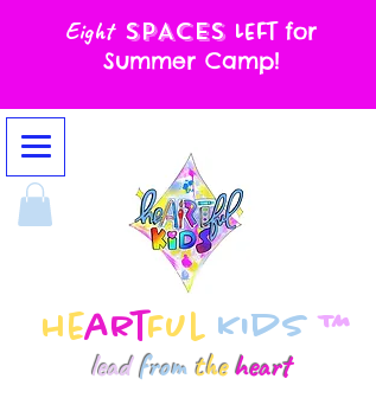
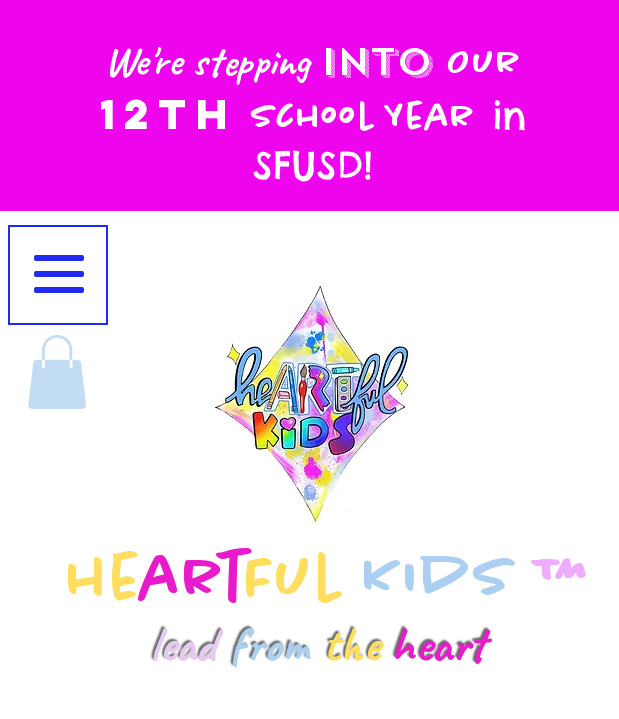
[65,15,317,75] Eight SPACES Left for | Summer Camp! -> [100,35,526,189] We're stepping into Our | 12TH School Year in | SFUSD!

